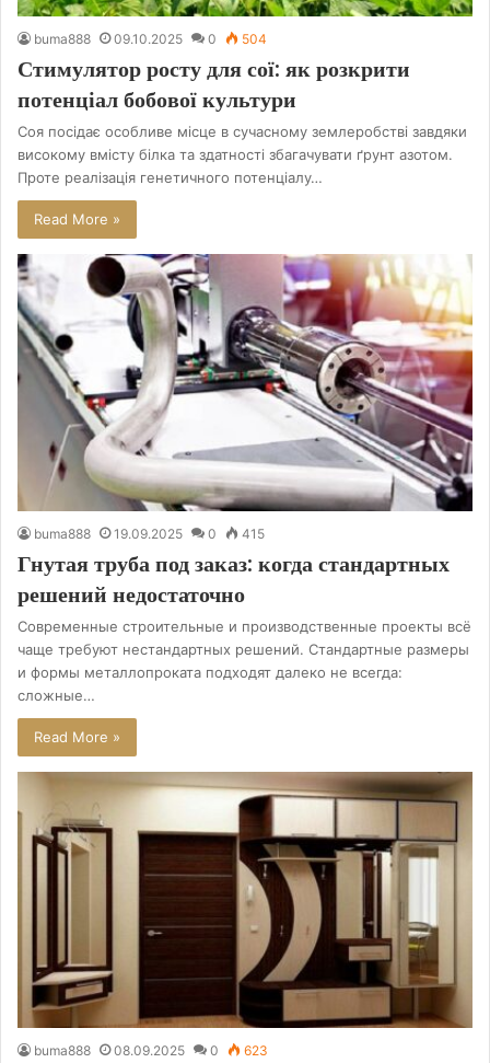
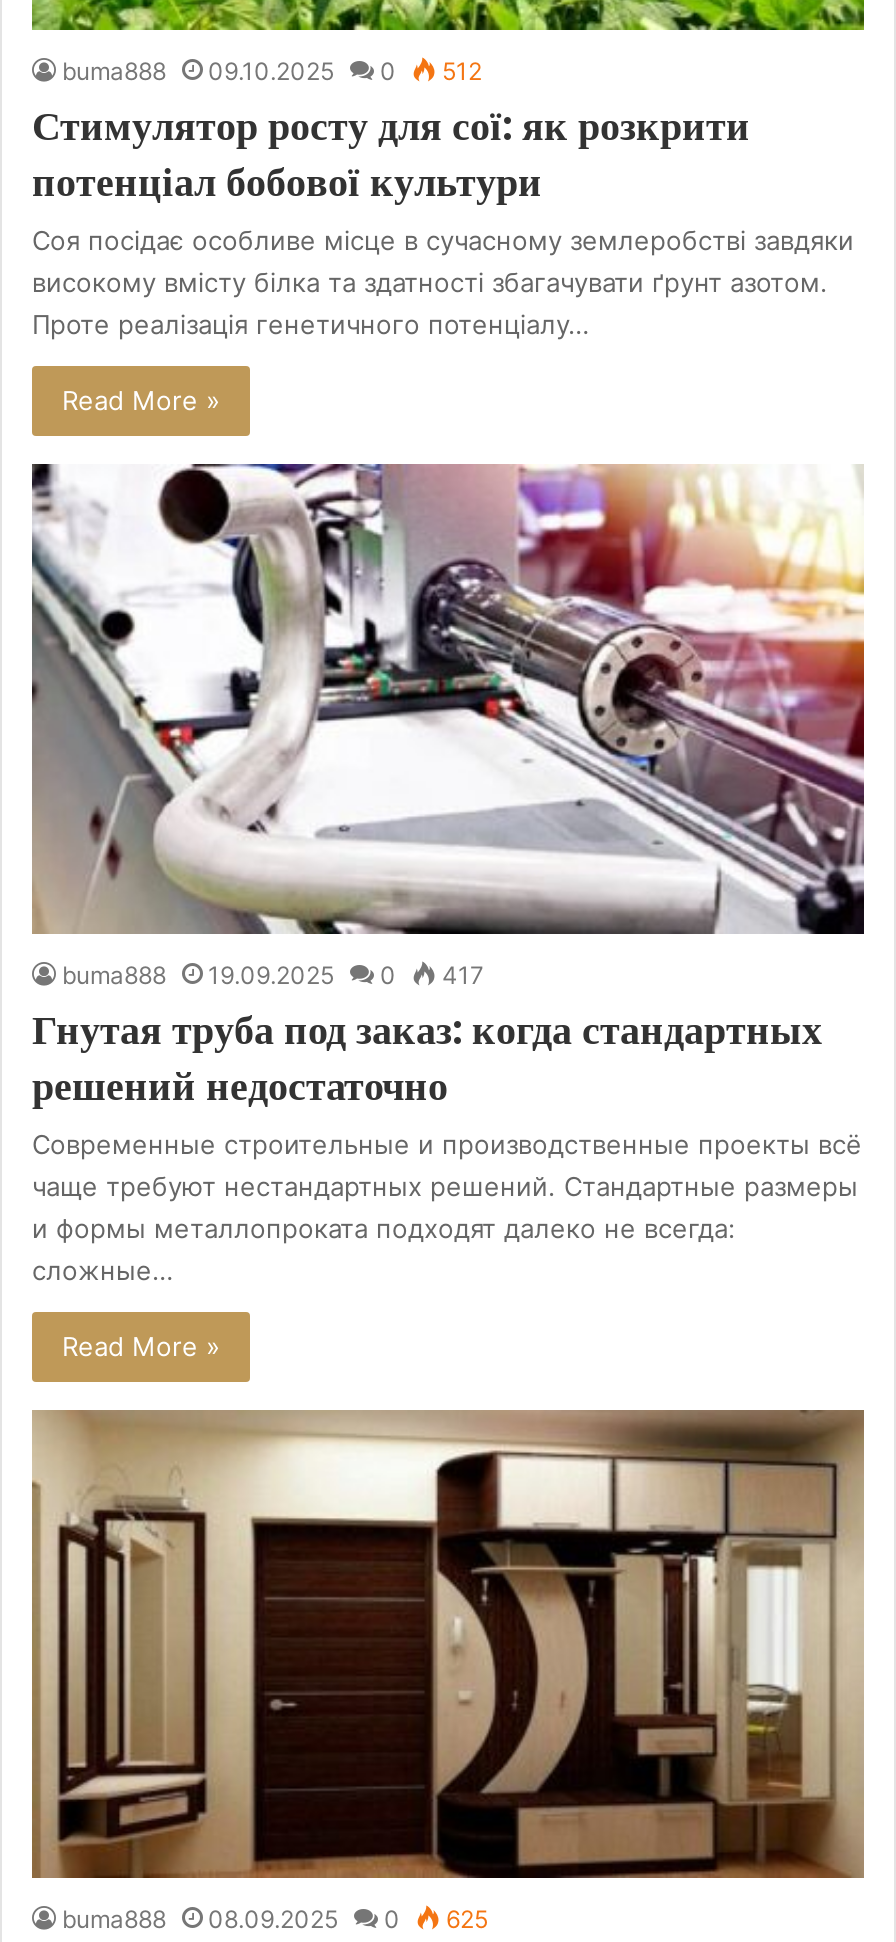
[34,31,267,47] buma888 09.10.2025 0 504 -> [62,56,482,86] buma888 09.10.2025 0 512
[34,525,265,542] buma888 19.09.2025 0 415 -> [62,959,484,989] buma888 19.09.2025 0 417
[34,1043,268,1059] buma888 08.09.2025 0 623 -> [62,1905,488,1935] buma888 08.09.2025 0 625

